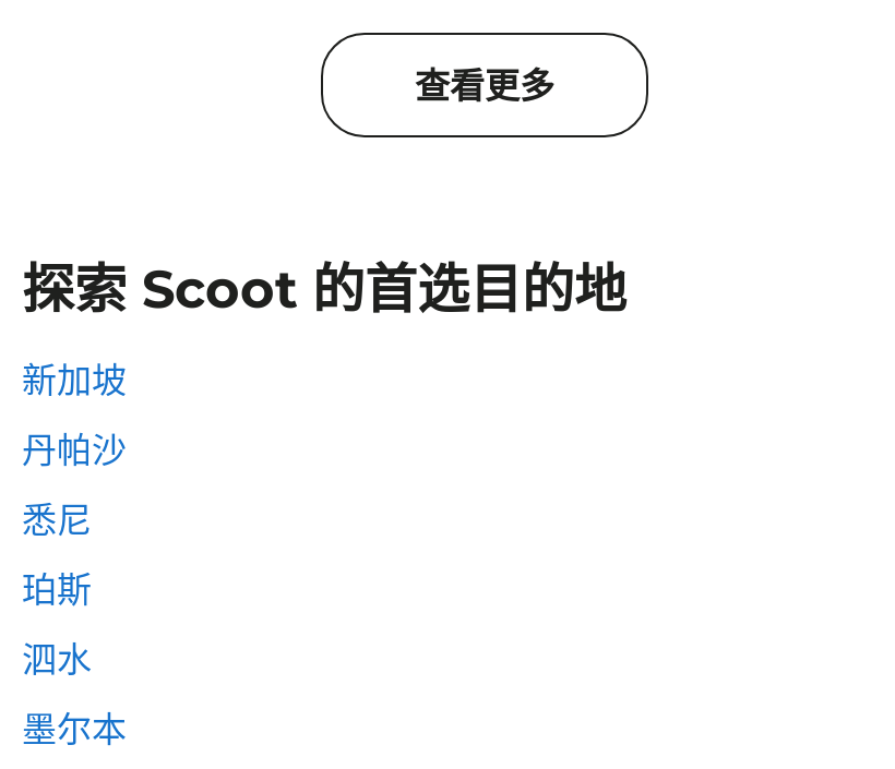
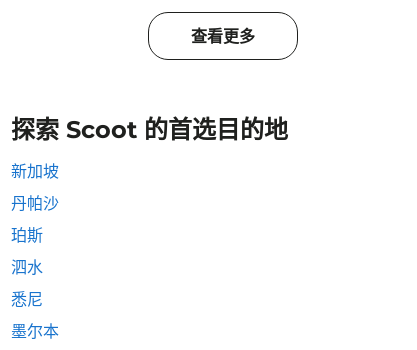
moved [22,500,92,541] -> [11,290,43,309]: 悉尼
moved [22,569,92,681] -> [11,226,43,277]: 珀斯 | 泗水

